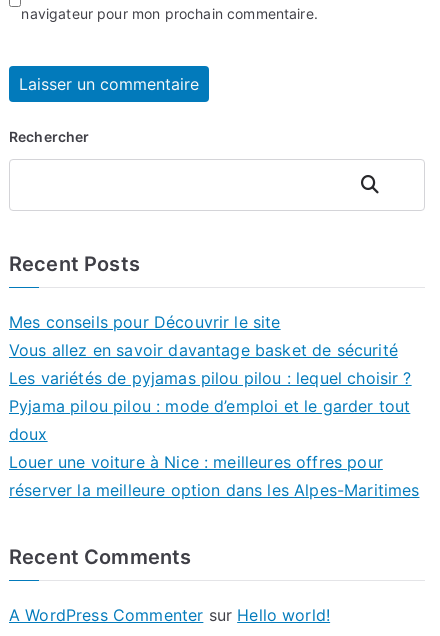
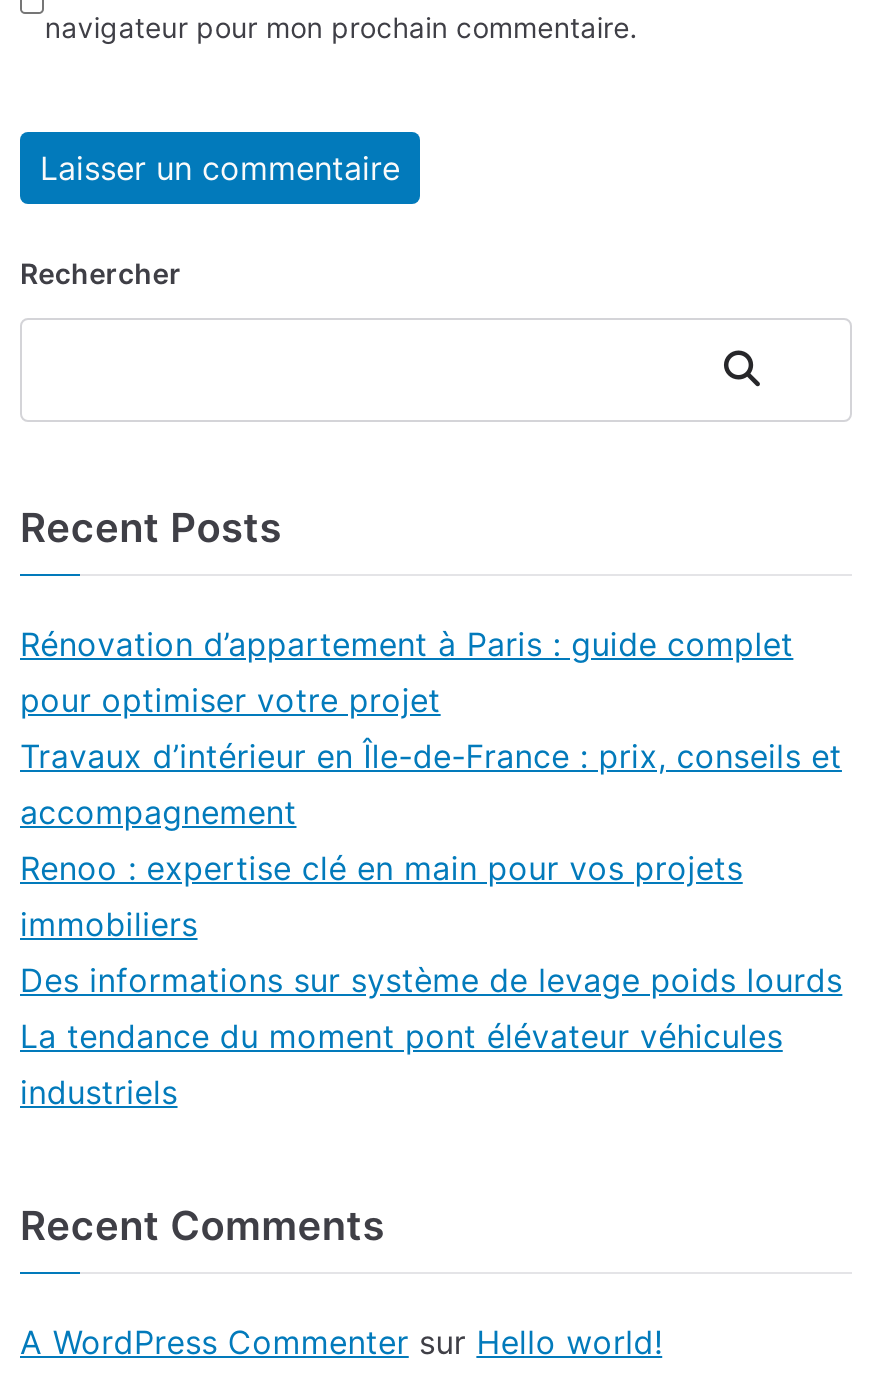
[9,312,419,500] Mes conseils pour Découvrir le site | Vous allez en savoir davantage basket de sécurité | Les variétés de pyjamas pilou pilou : lequel choisir ? | Pyjama pilou pilou : mode d’emploi et le garder tout | doux | Louer une voiture à Nice : meilleures offres pour | réserver la meilleure option dans les Alpes-Maritimes -> [20,625,842,1113] Rénovation d’appartement à Paris : guide complet | pour optimiser votre projet | Travaux d’intérieur en Île-de-France : prix, conseils et | accompagnement | Renoo : expertise clé en main pour vos projets | immobiliers | Des informations sur système de levage poids lourds | La tendance du moment pont élévateur véhicules | industriels

